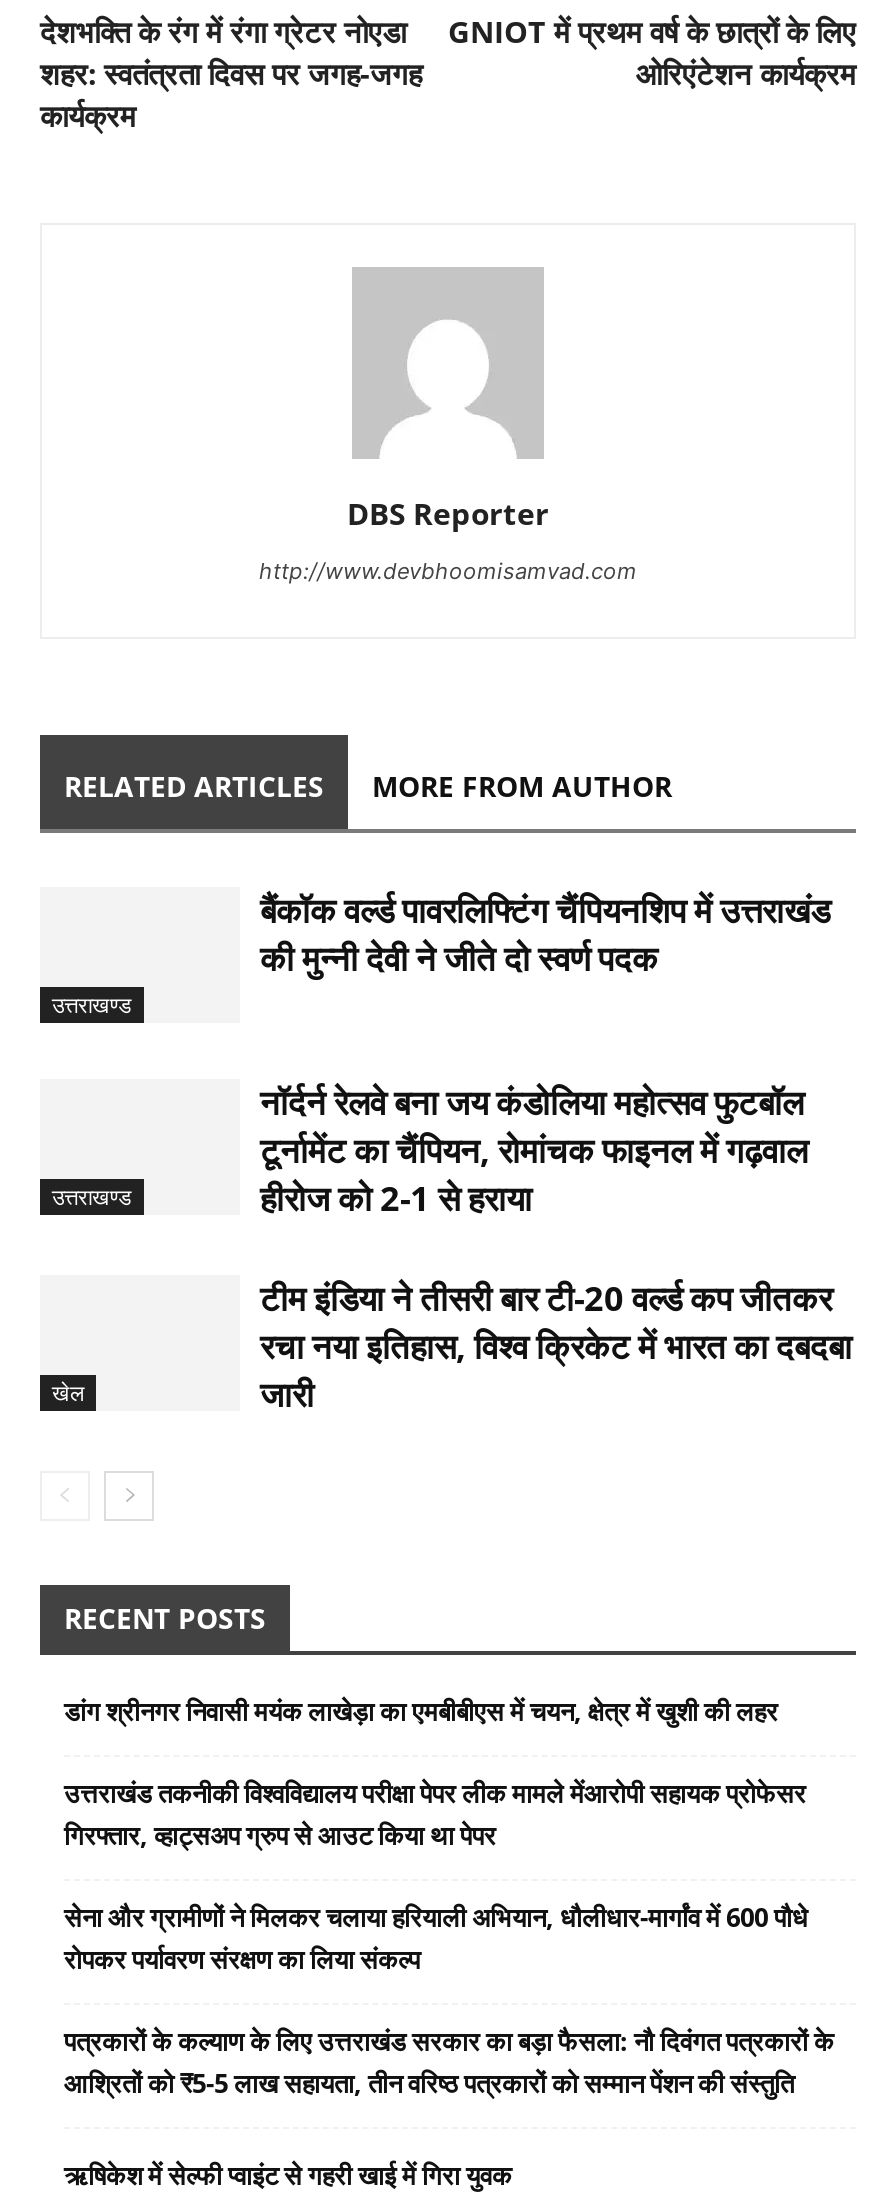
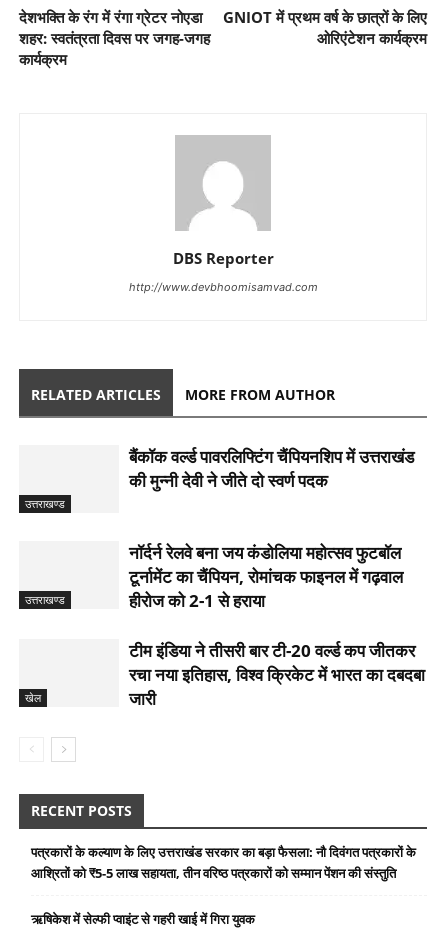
[64,1692,808,1976] डांग श्रीनगर निवासी मयंक लाखेड़ा का एमबीबीएस में चयन, क्षेत्र में खुशी की लहर | उत्तराखंड तकनीकी विश्वविद्यालय परीक्षा पेपर लीक मामले मेंआरोपी सहायक प्रोफेसर | गिरफ्तार, व्हाट्सअप ग्रुप से आउट किया था पेपर | सेना और ग्रामीणों ने मिलकर चलाया हरियाली अभियान, धौलीधार-मार्गांव में 600 पौधे | रोपकर पर्यावरण संरक्षण का लिया संकल्प -> none

